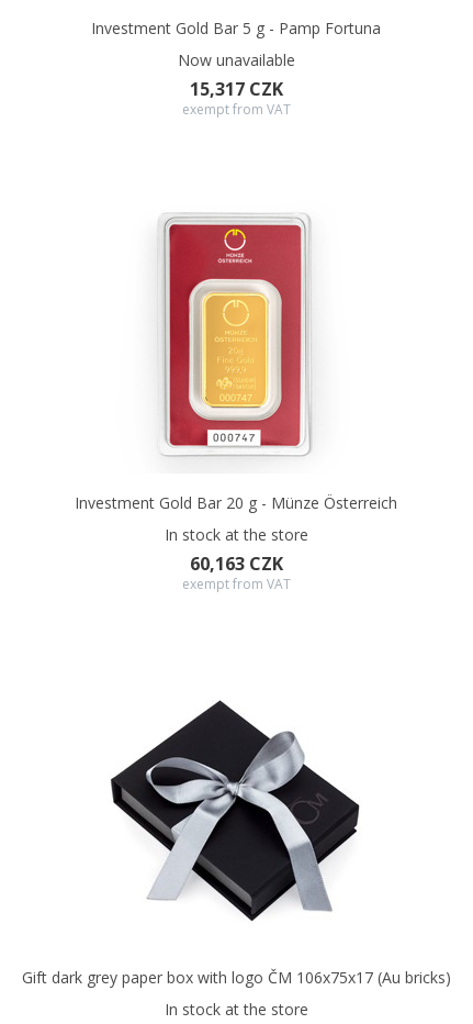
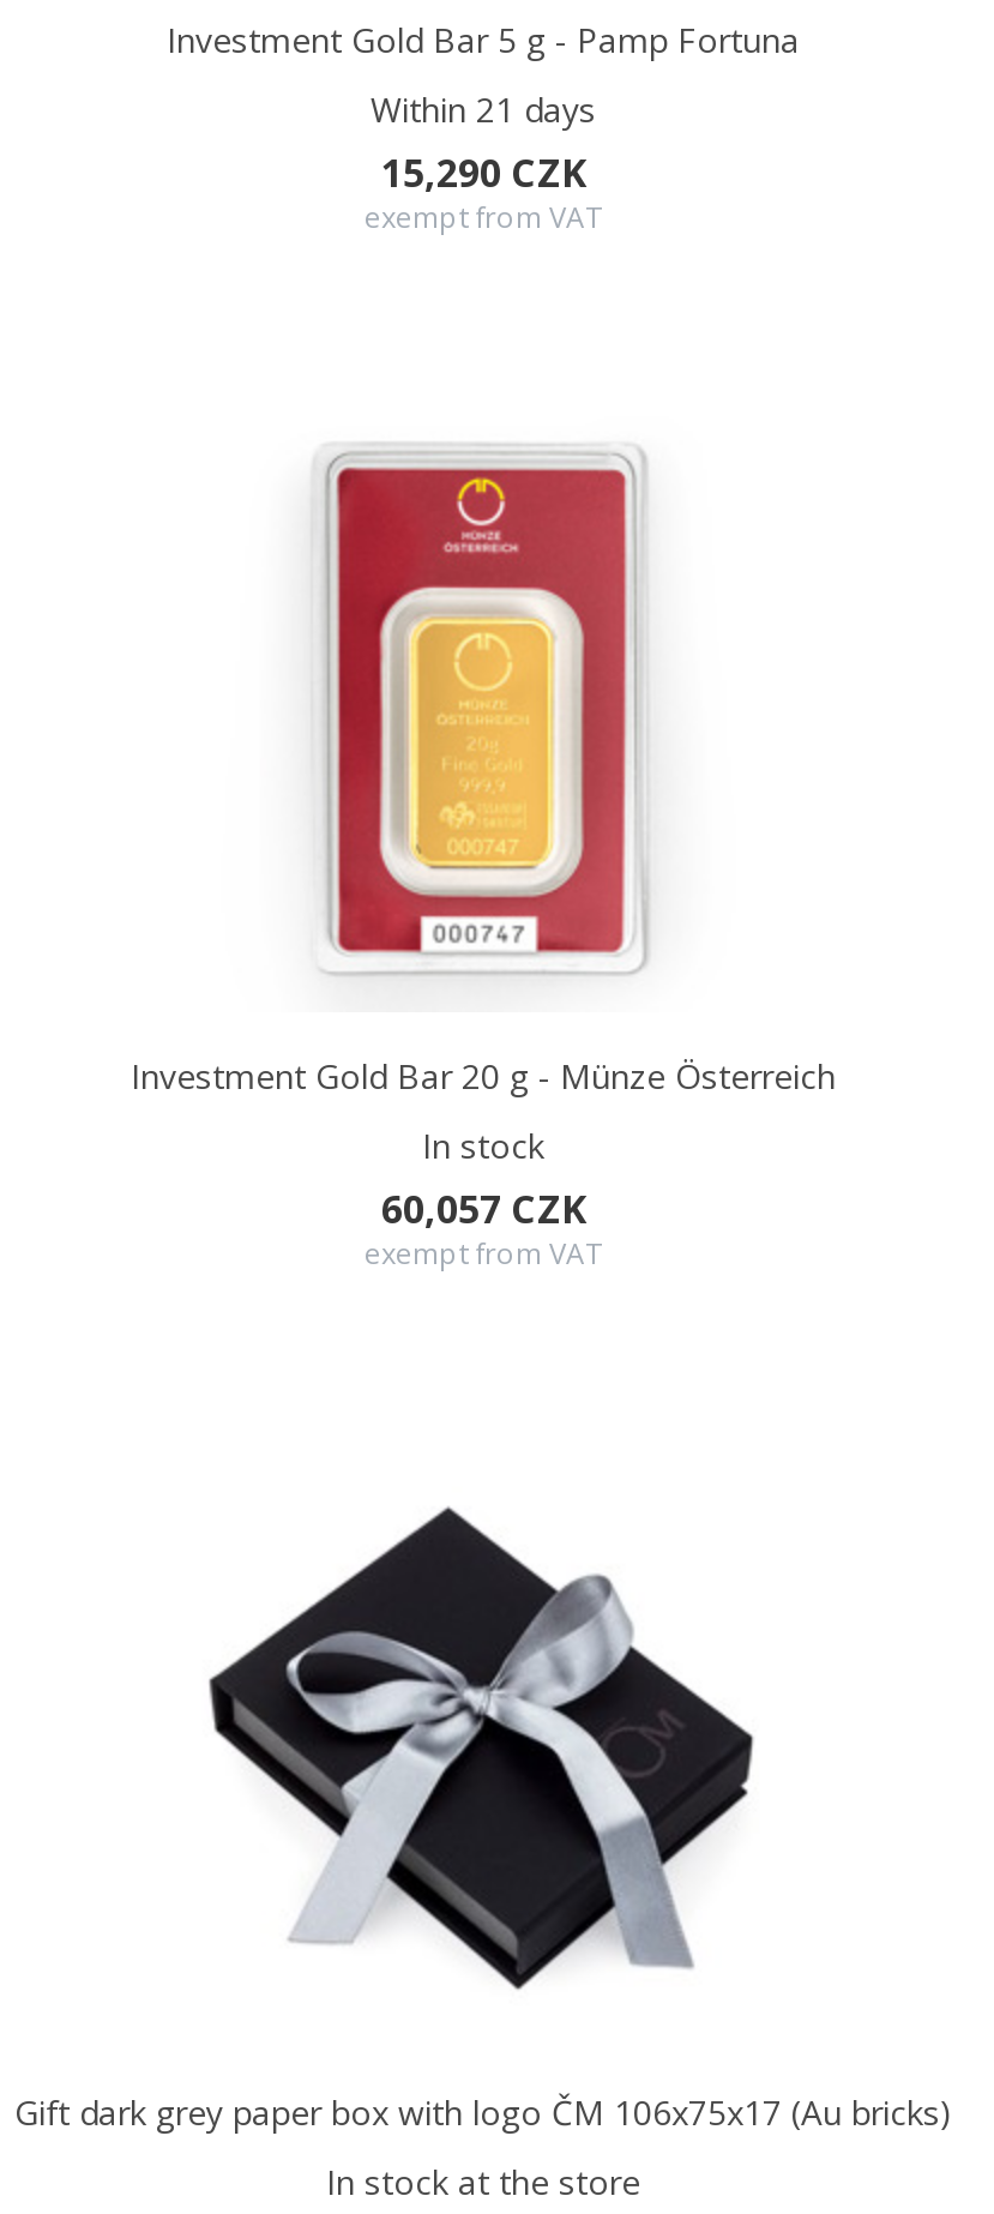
[177,49,295,101] Now unavailable | 15,317 CZK -> [371,86,596,199] Within 21 days | 15,290 CZK
[164,524,308,576] In stock at the store | 60,163 CZK -> [381,1123,585,1235] In stock | 60,057 CZK

